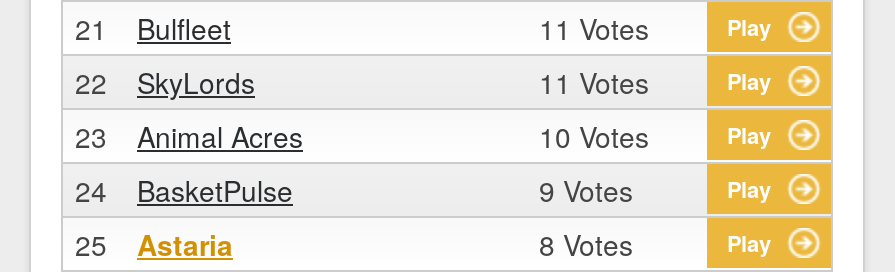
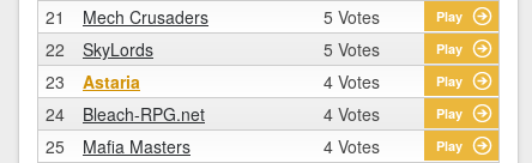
[137,8,649,48] Bulfleet | 11 Votes -> [83,5,380,29] Mech Crusaders | 5 Votes
[539,62,649,102] 11 Votes -> [324,37,380,61] 5 Votes
[137,116,649,156] Animal Acres | 10 Votes -> [83,70,380,93] Astaria | 4 Votes
[137,170,633,210] BasketPulse | 9 Votes -> [83,102,380,126] Bleach-RPG.net | 4 Votes
[137,224,633,264] Astaria | 8 Votes -> [83,134,380,158] Mafia Masters | 4 Votes

